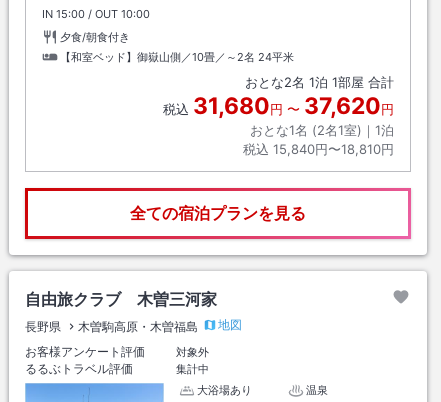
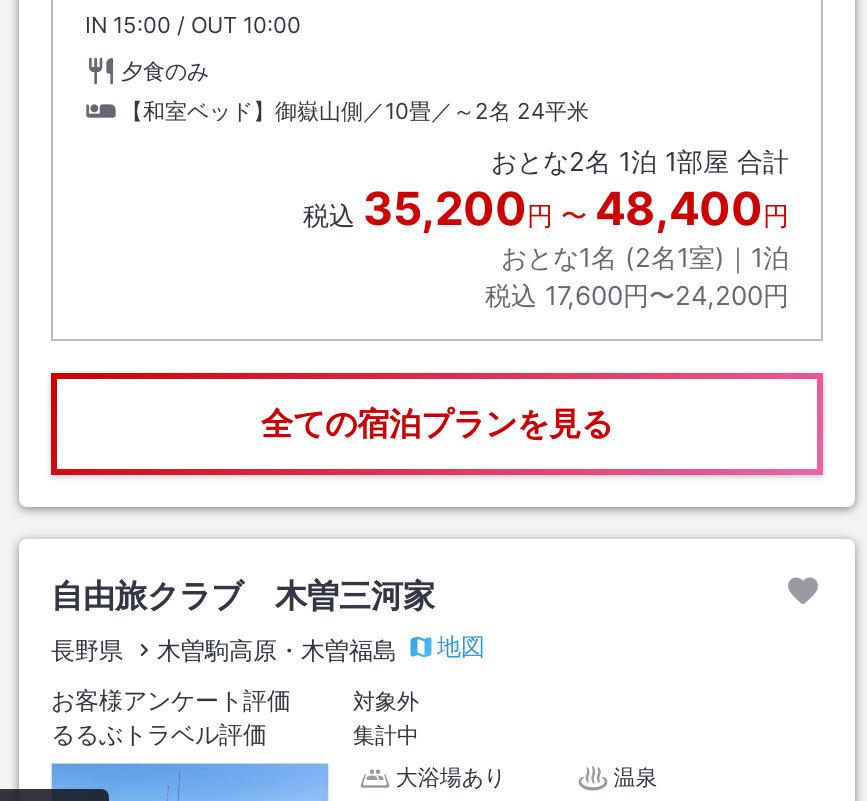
[60,30,130,44] 夕食/朝食付き -> [121,56,209,84] 夕食のみ
[163,92,394,120] 税込31,680円〜37,620円 -> [303,181,789,237] 税込35,200円〜48,400円
[243,141,394,157] 税込 15,840円〜18,810円 -> [485,279,789,311] 税込 17,600円〜24,200円

